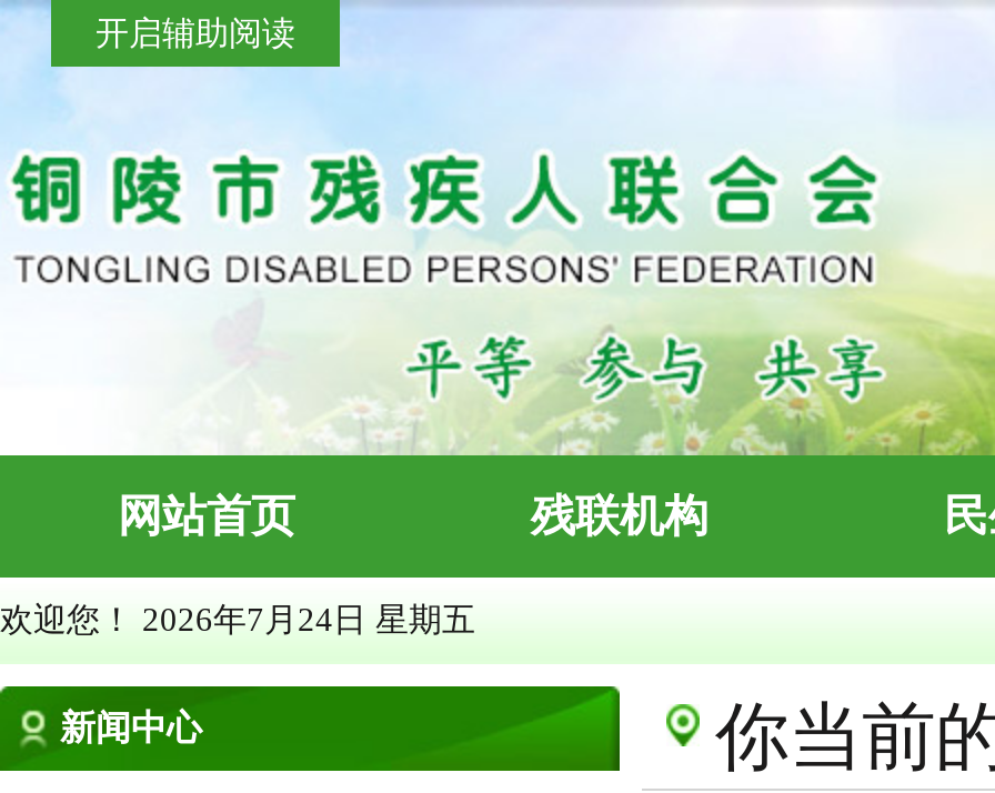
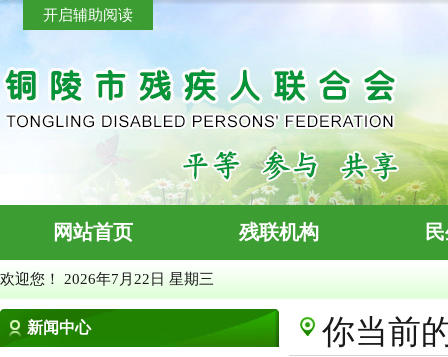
[0,602,475,638] 欢迎您！2026年7月24日 星期五 -> [0,271,214,287] 欢迎您！2026年7月22日 星期三

